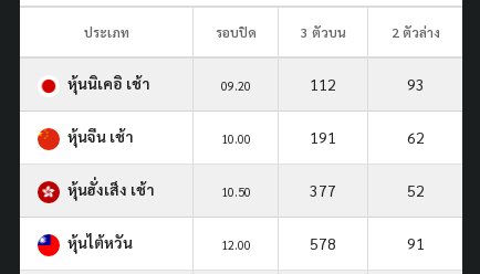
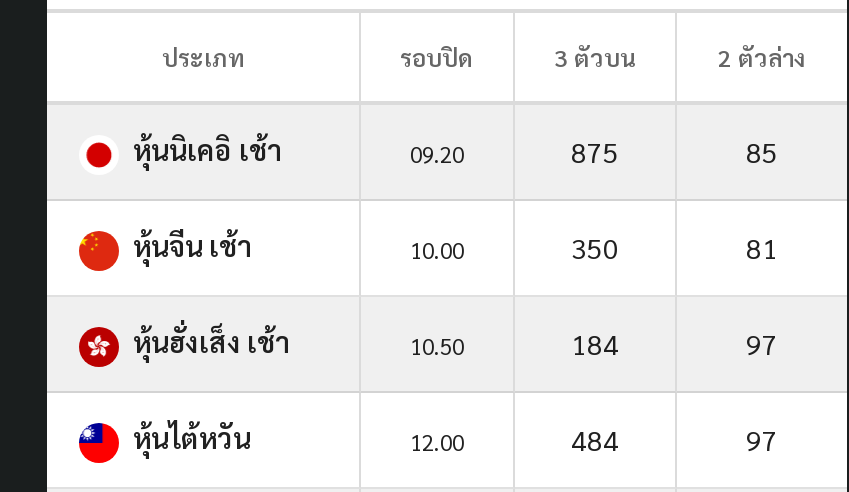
[310,74,336,94] 112 -> [571,133,619,169] 875
[406,74,424,94] 93 -> [746,133,778,169] 85
[310,127,336,147] 191 -> [571,229,619,265] 350
[406,127,424,147] 62 -> [746,229,778,265] 81
[310,180,336,200] 377 -> [571,325,619,361] 184
[406,180,424,200] 52 -> [746,325,778,361] 97
[310,233,336,253] 578 -> [571,421,619,457] 484
[406,233,424,253] 91 -> [746,421,778,457] 97

